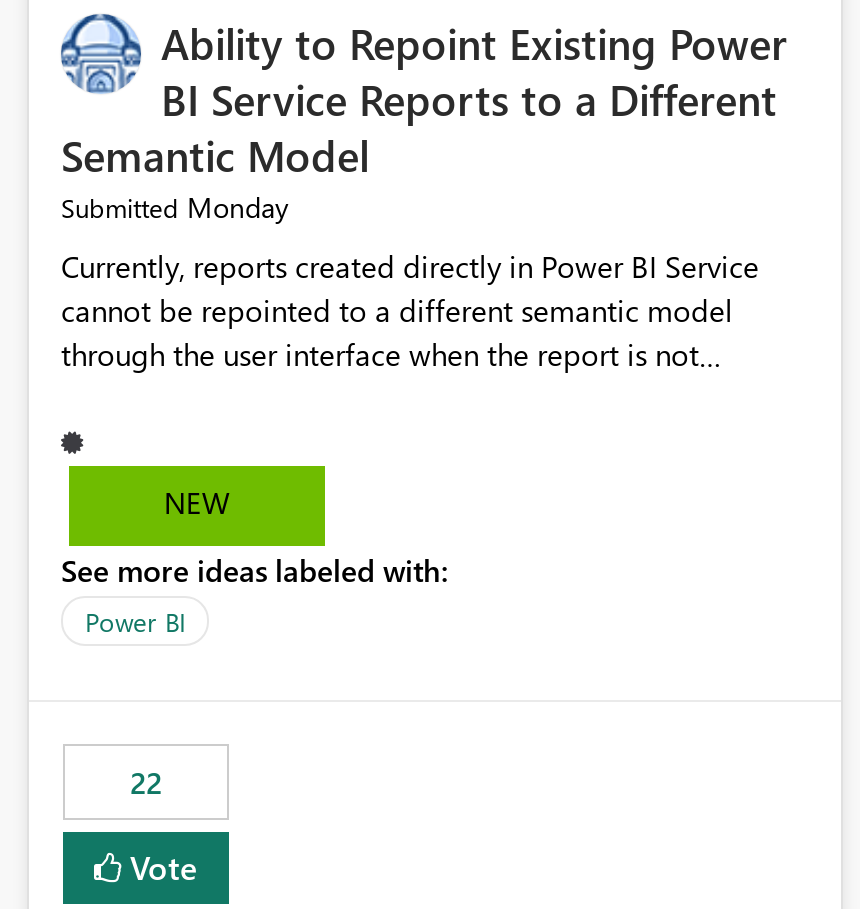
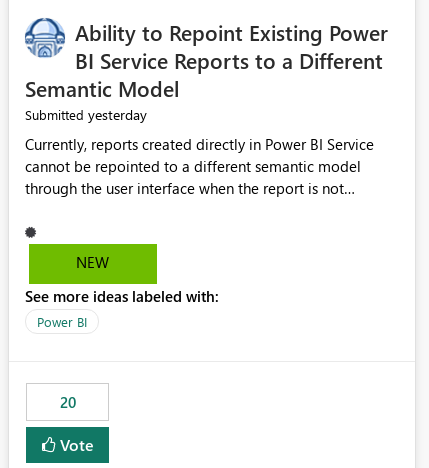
[61,189,289,227] Submitted Monday -> [25,105,147,124] Submitted yesterday
[130,763,162,803] 22 -> [59,392,75,412] 20

